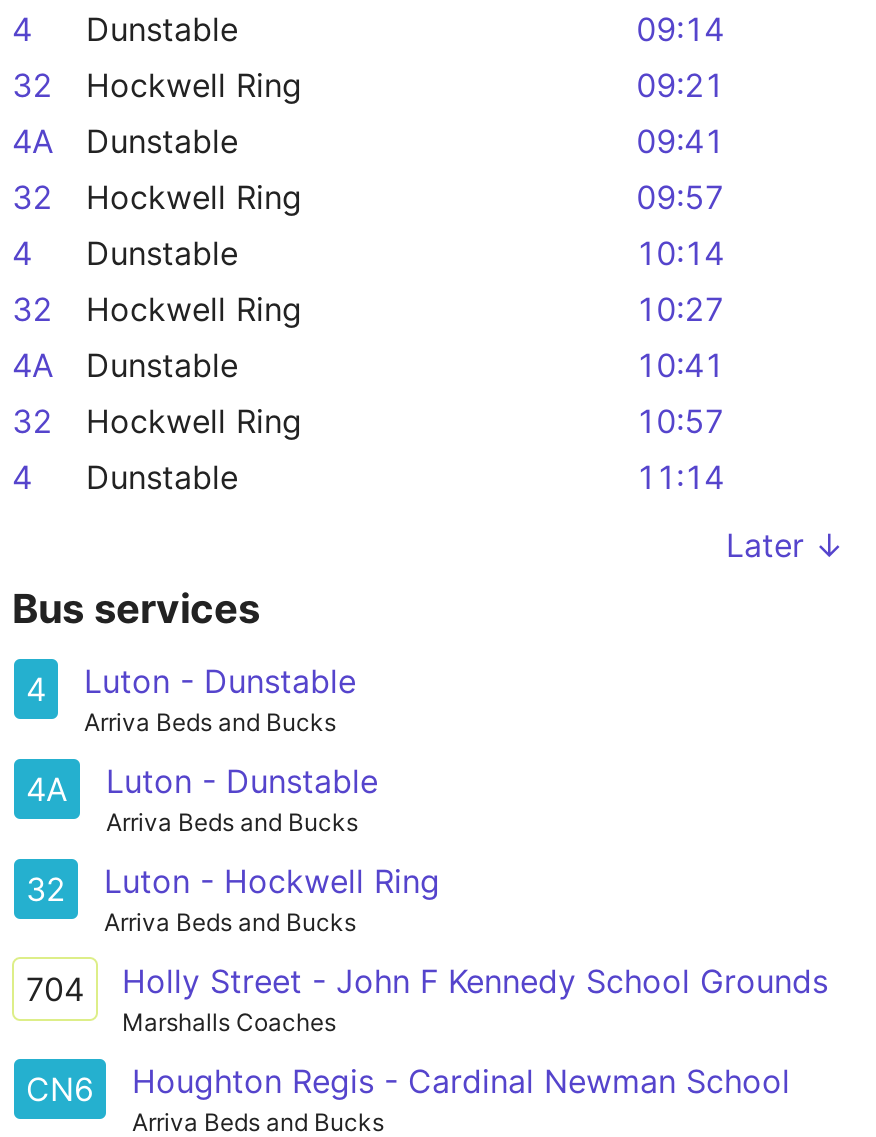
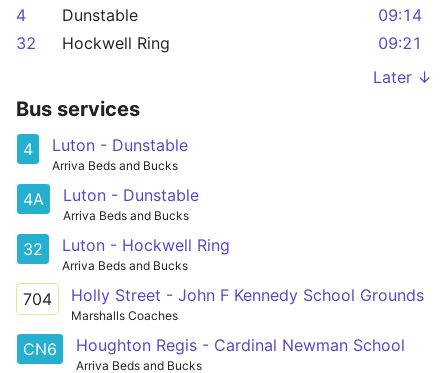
[12,121,724,497] 4A | Dunstable | 09:41 | 32 | Hockwell Ring | 09:57 | 4 | Dunstable | 10:14 | 32 | Hockwell Ring | 10:27 | 4A | Dunstable | 10:41 | 32 | Hockwell Ring | 10:57 | 4 | Dunstable | 11:14 -> none

